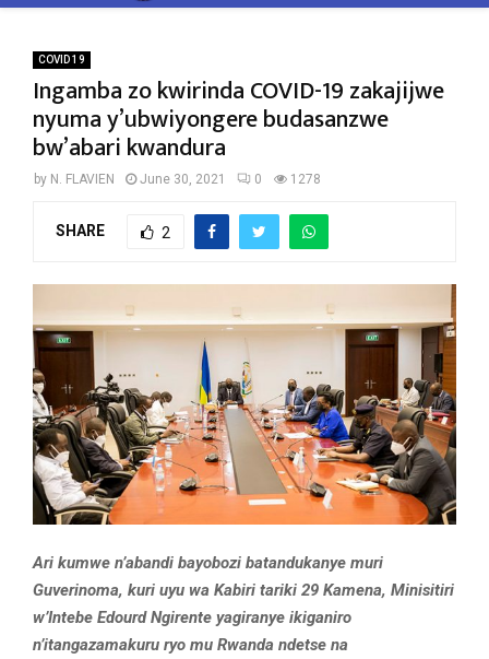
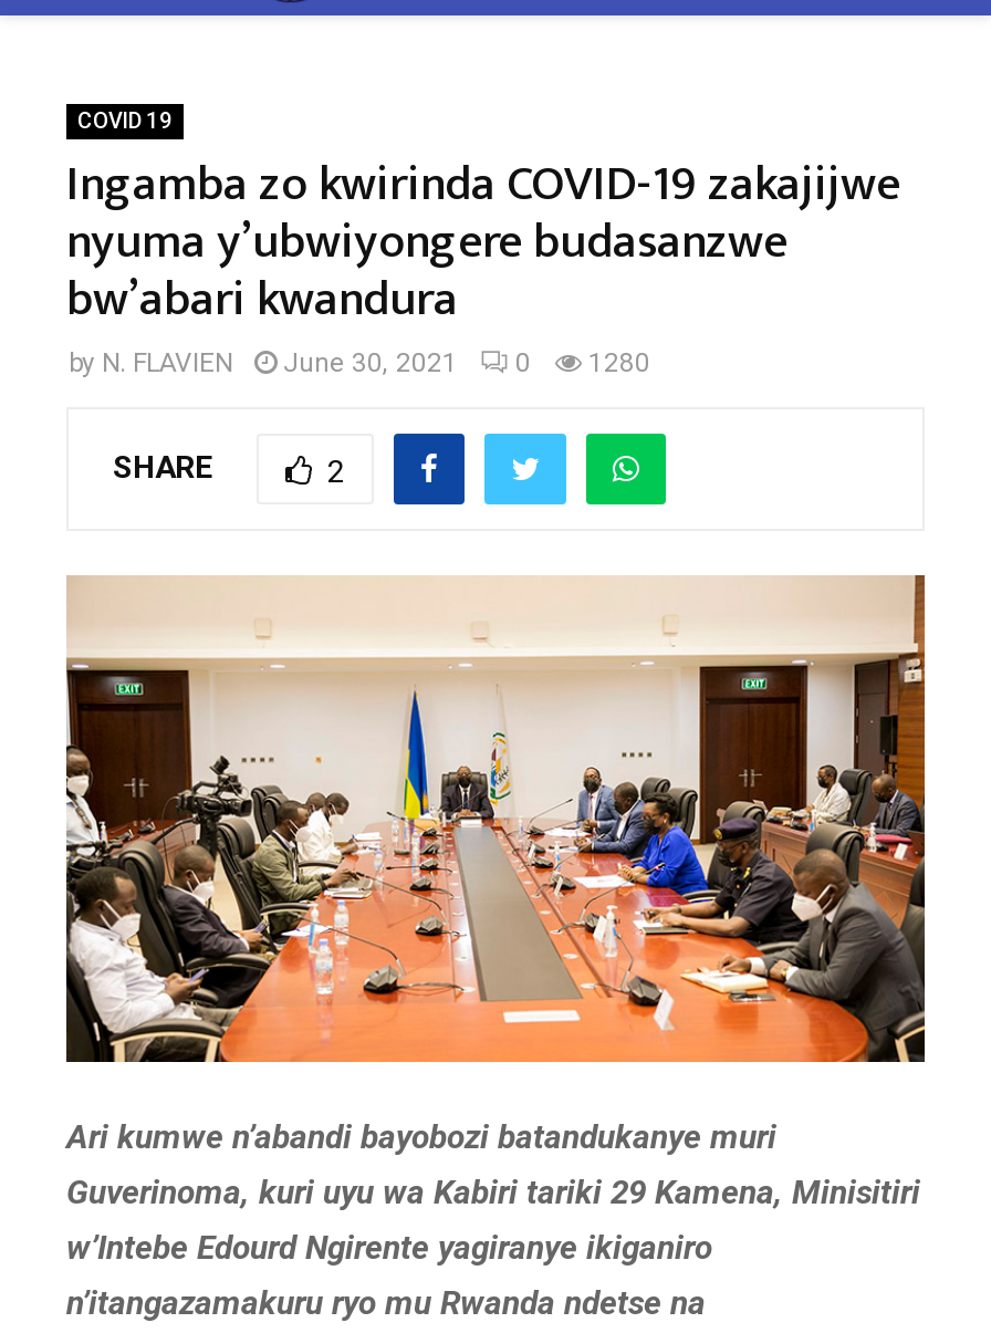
[34,172,321,187] by N. FLAVIEN June 30, 2021 0 1278 -> [69,347,650,378] by N. FLAVIEN June 30, 2021 0 1280

